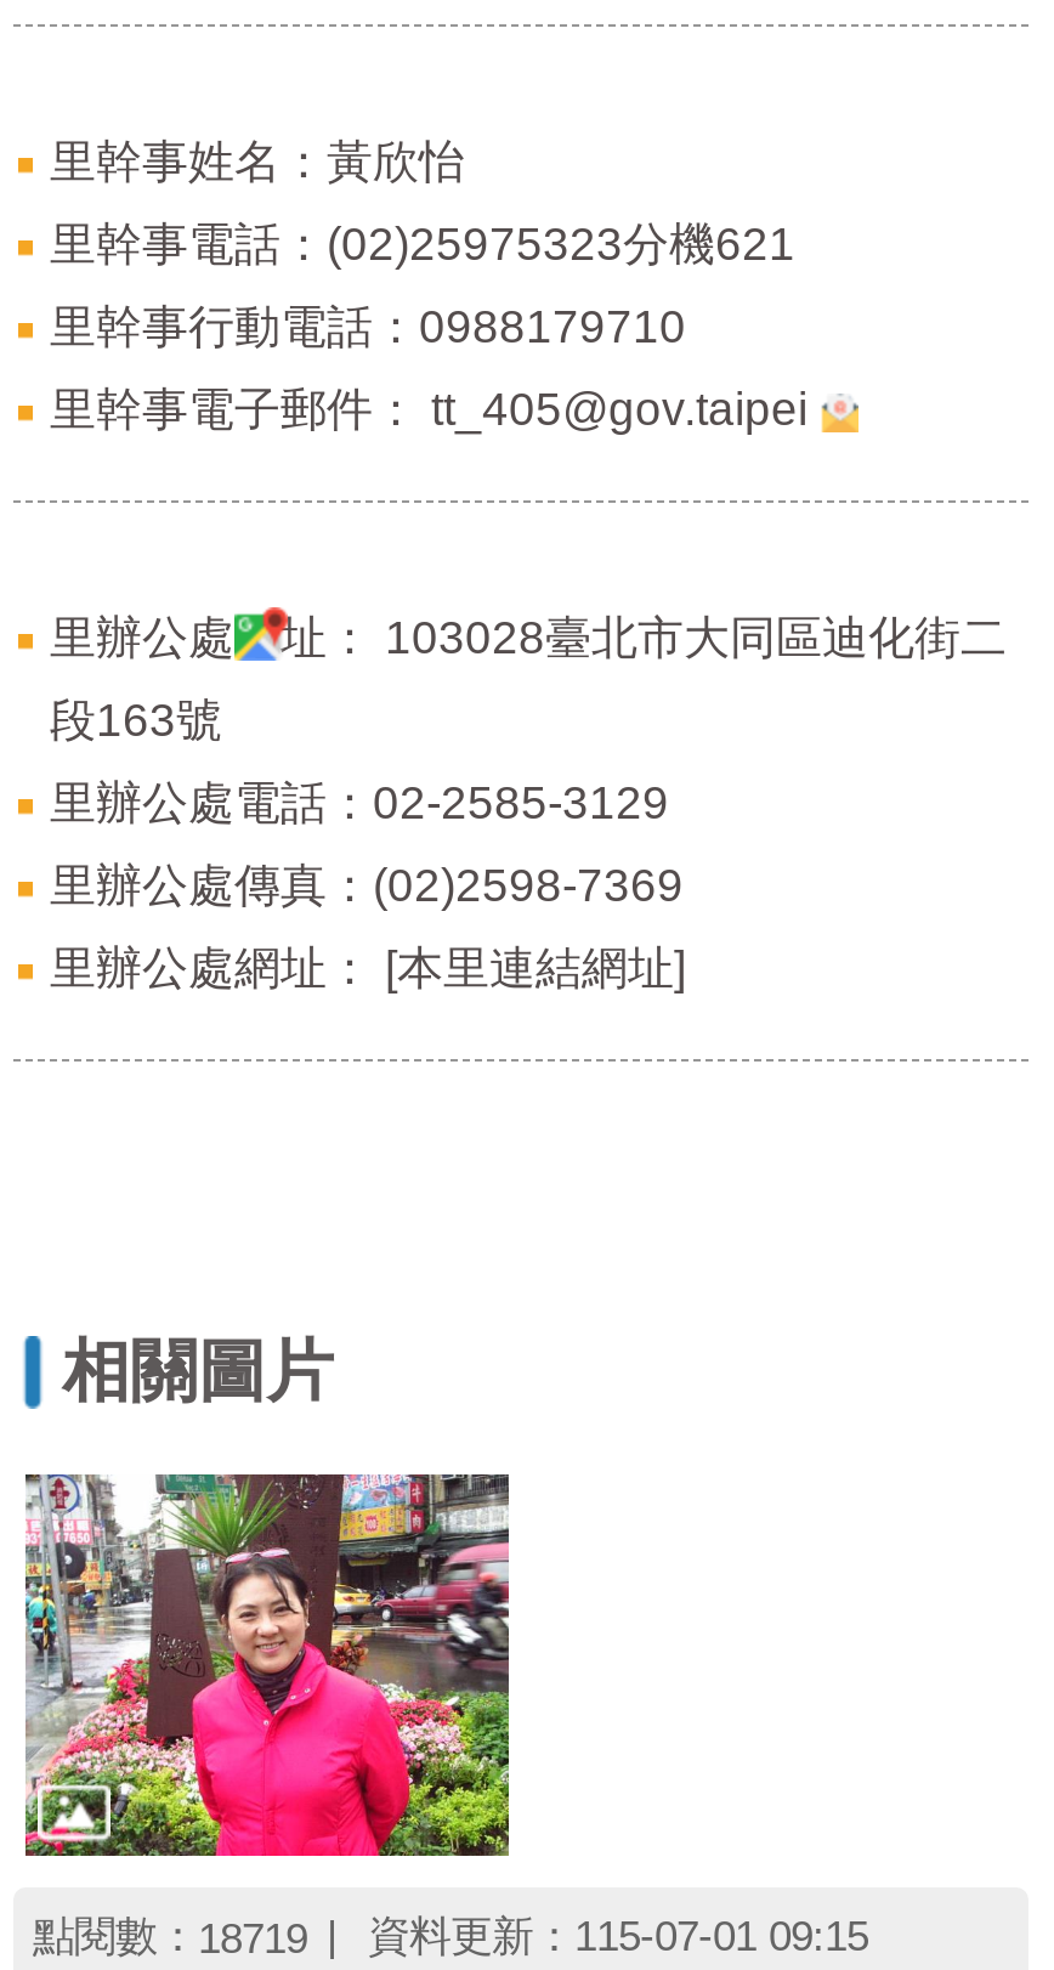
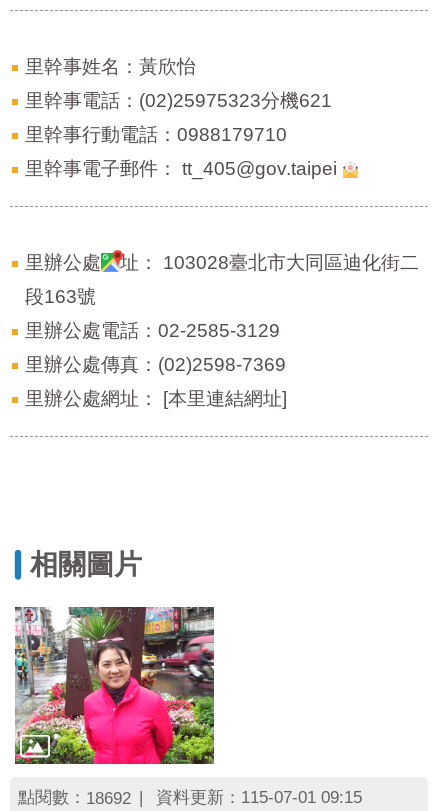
[33,1913,868,1964] 點閱數：18719 資料更新：115-07-01 09:15 -> [18,787,362,808] 點閱數：18692 資料更新：115-07-01 09:15

